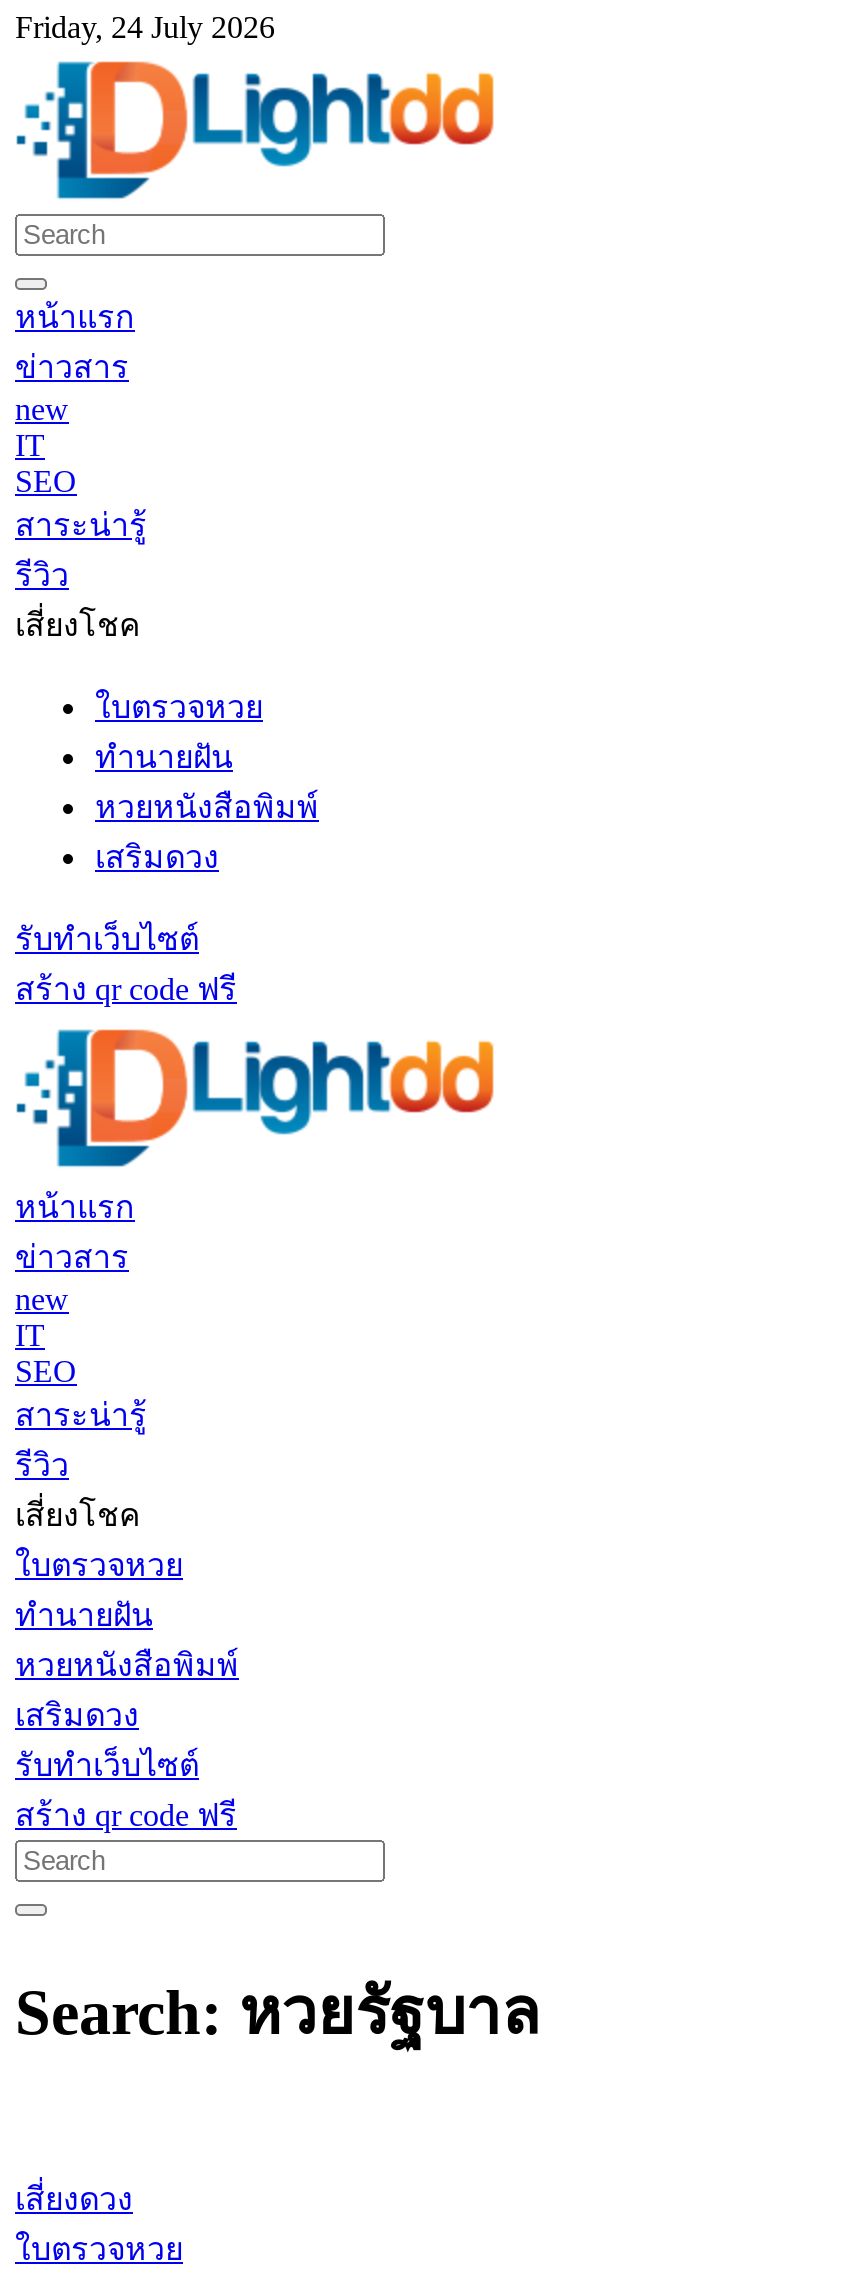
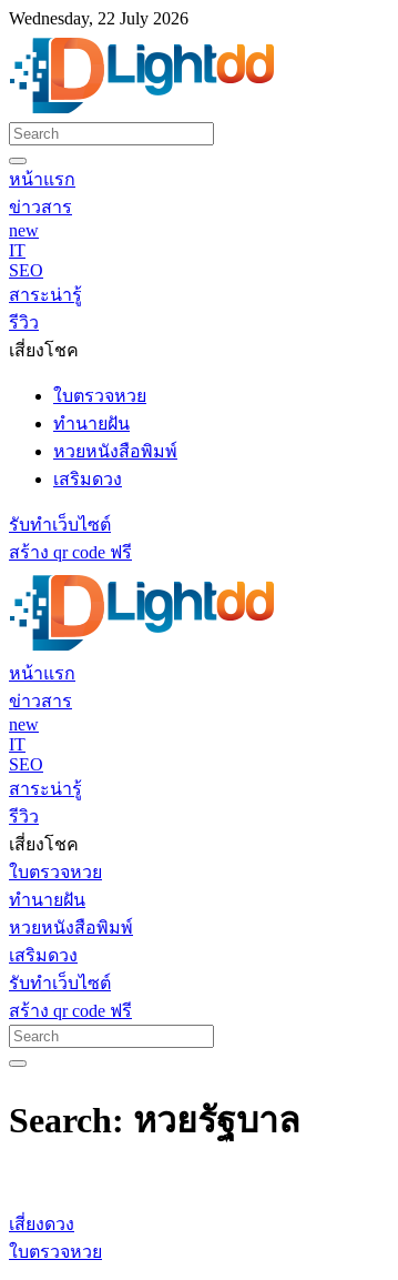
[15,10,275,44] Friday, 24 July 2026 -> [9,9,188,28] Wednesday, 22 July 2026

